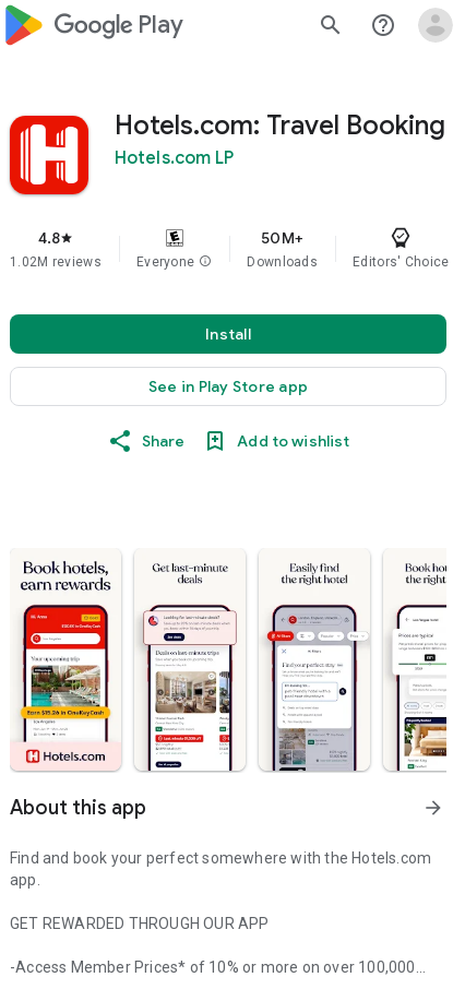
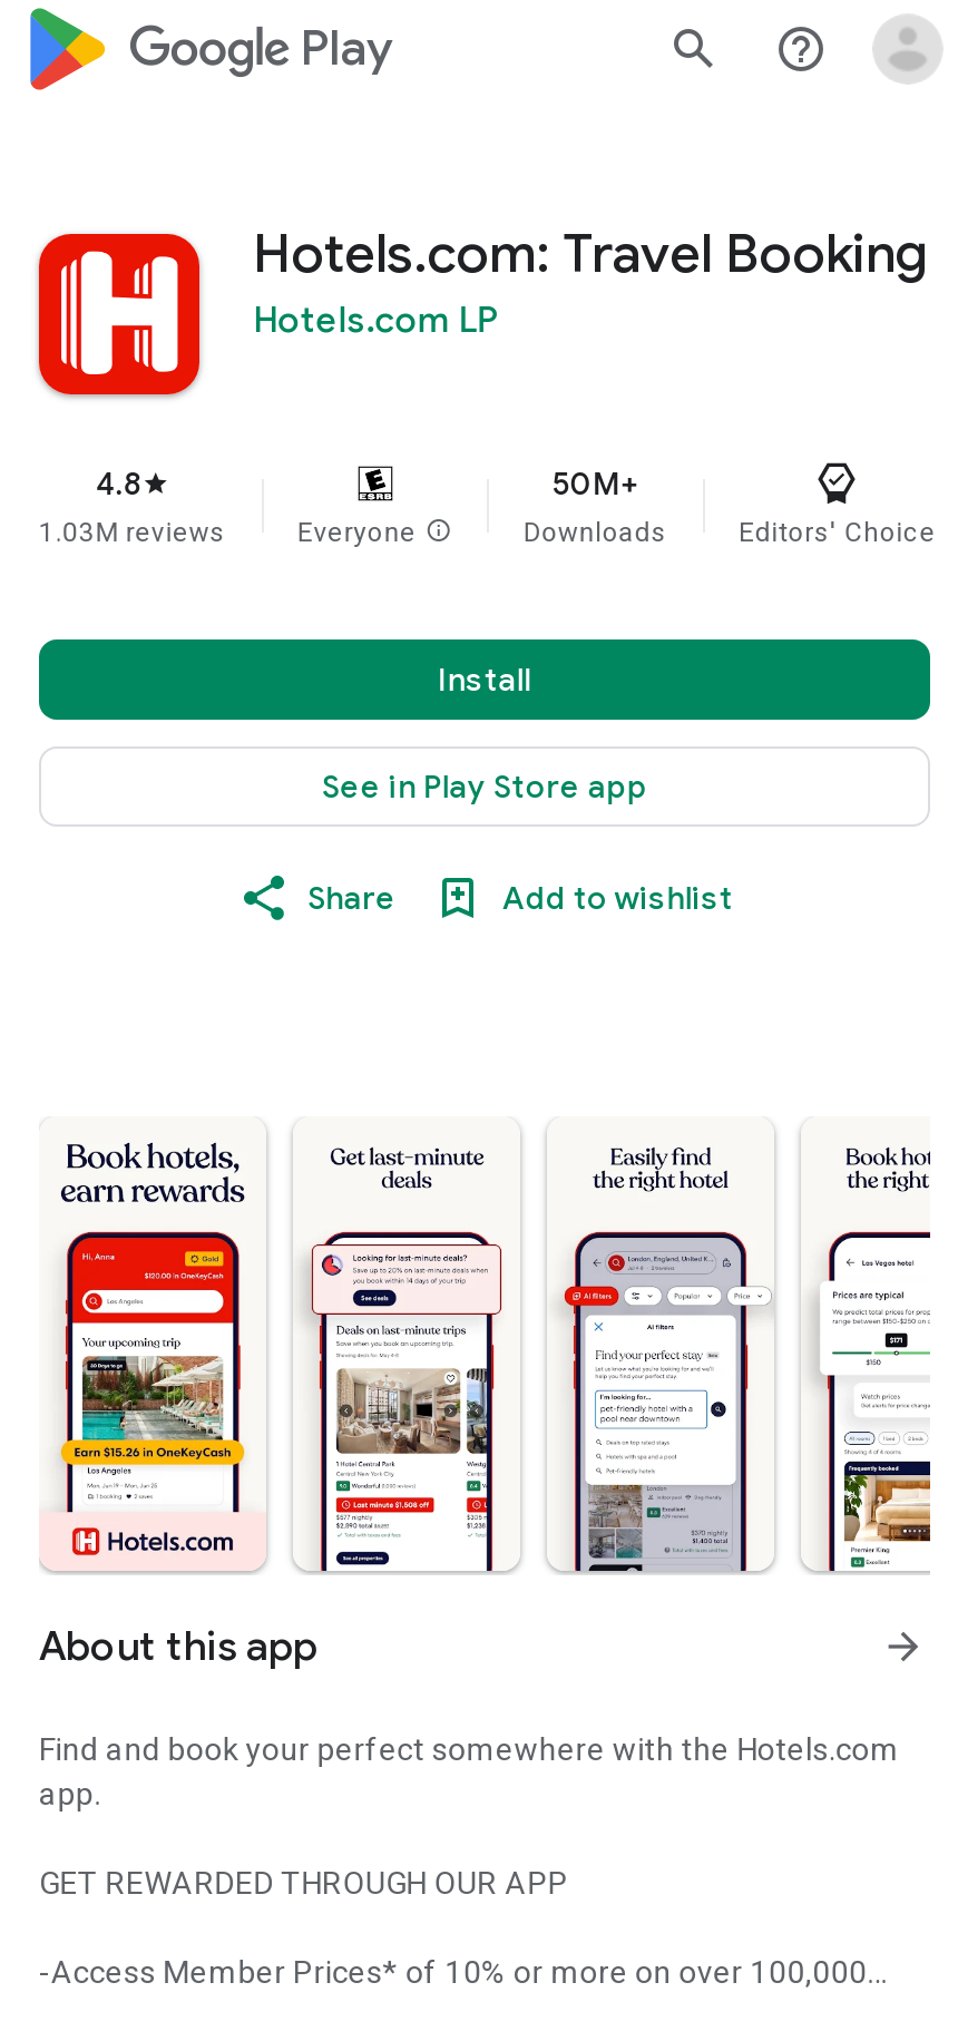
[10,254,101,270] 1.02M reviews -> [39,517,226,548] 1.03M reviews

